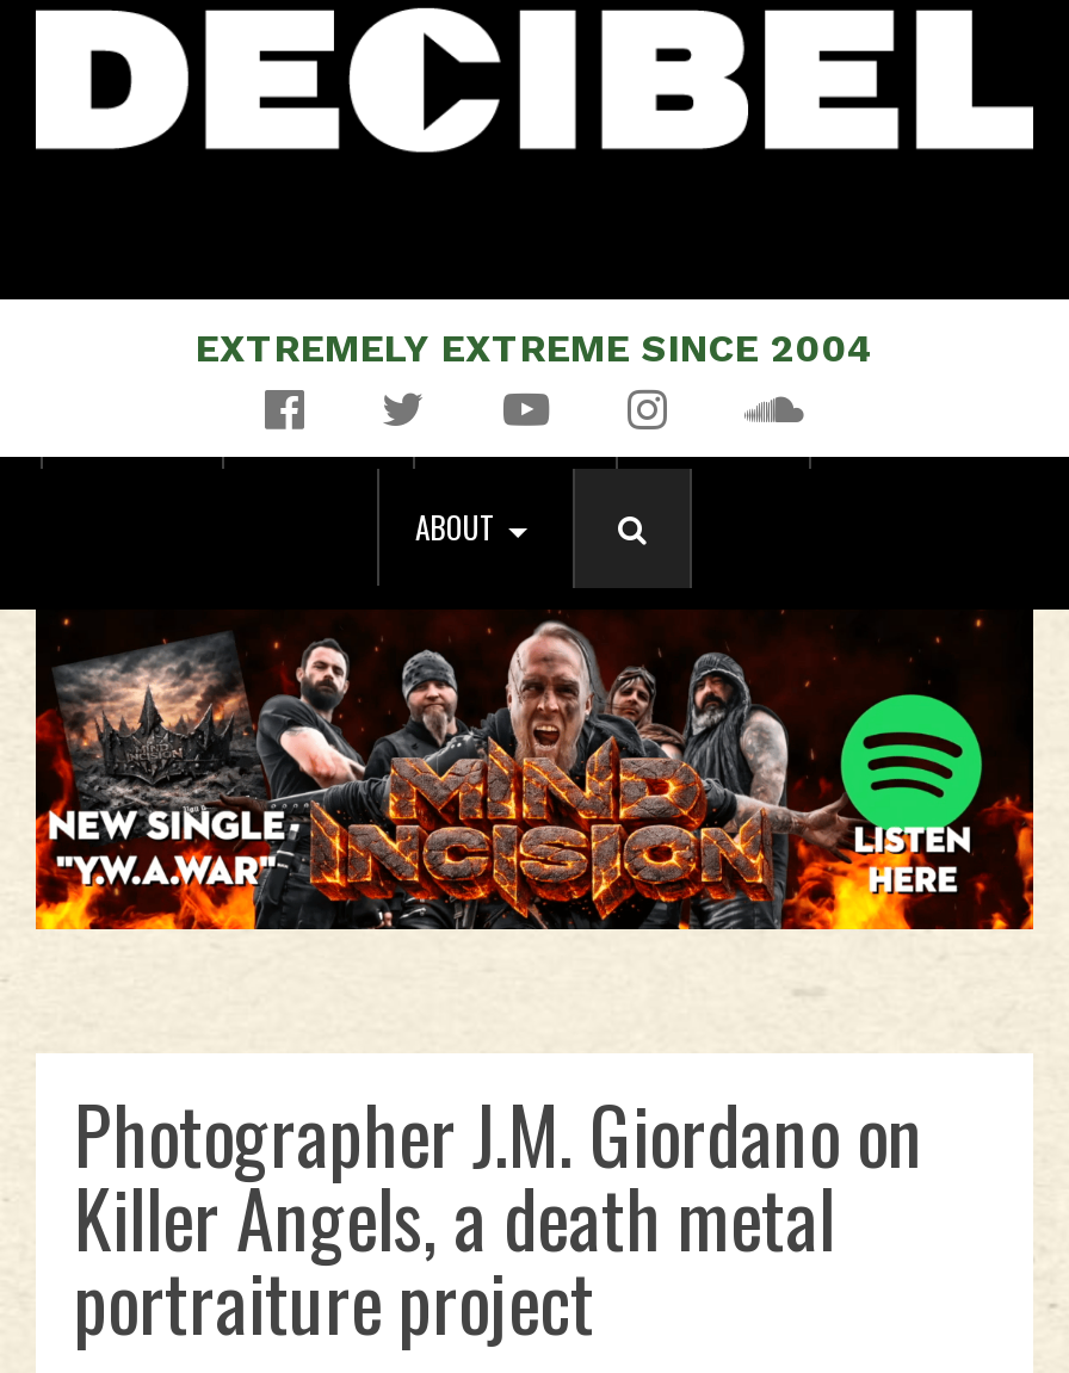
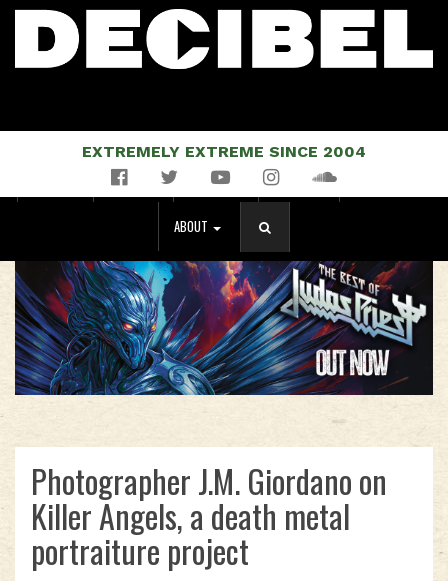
[33,610,1036,932] [image] -> [14,260,434,396] [image]

